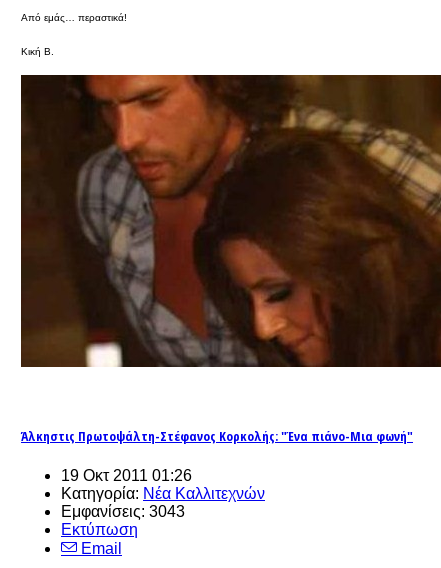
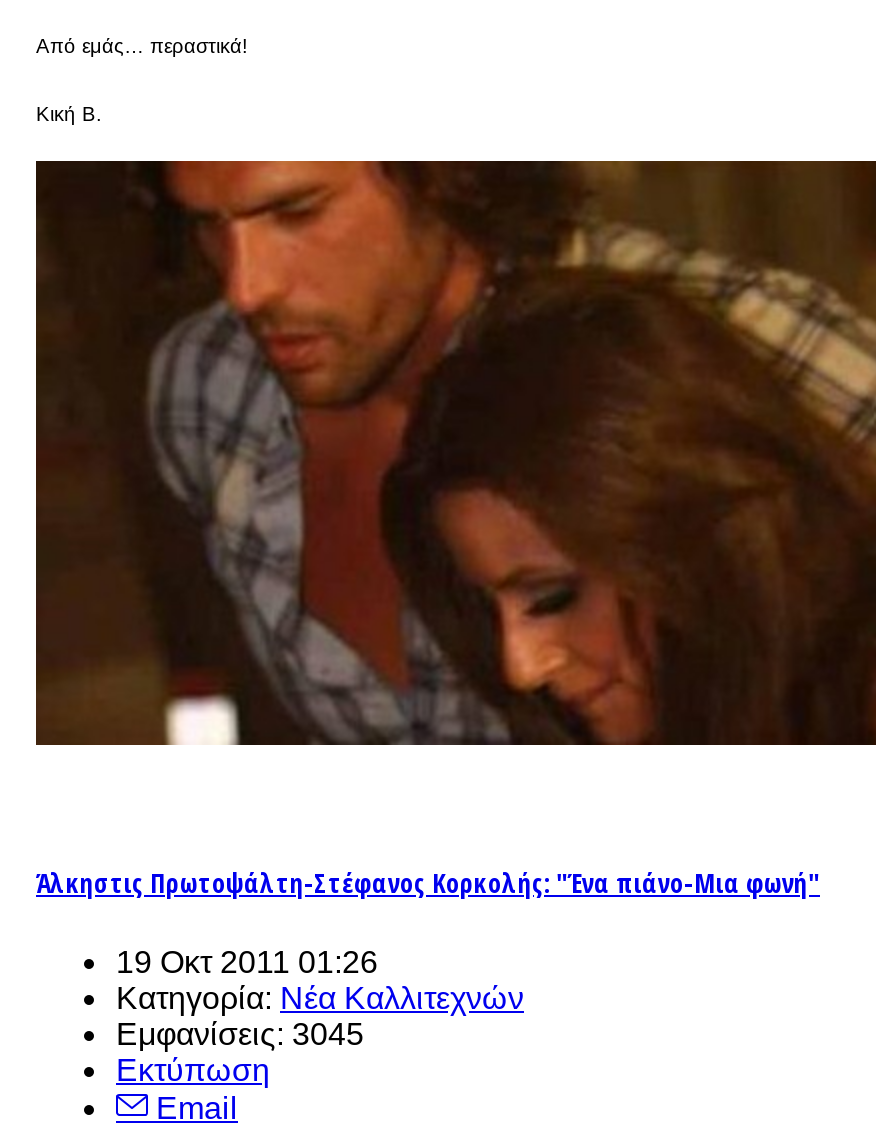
[61,503,185,520] Εμφανίσεις: 3043 -> [116,1018,364,1052] Εμφανίσεις: 3045

